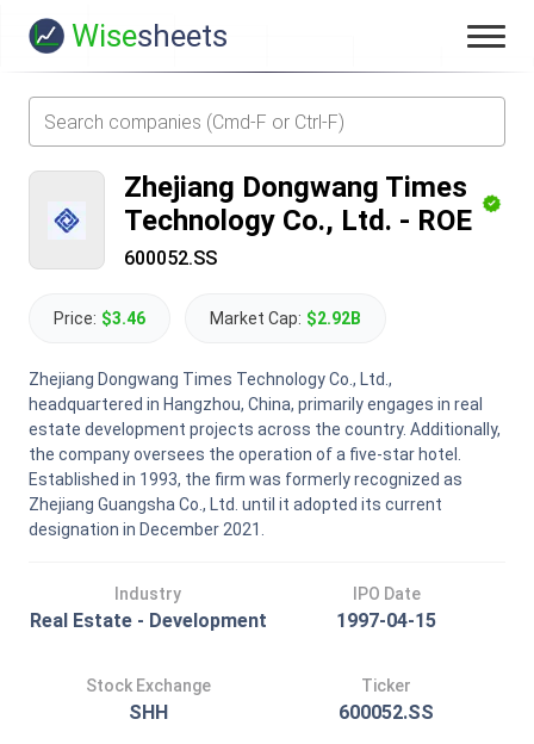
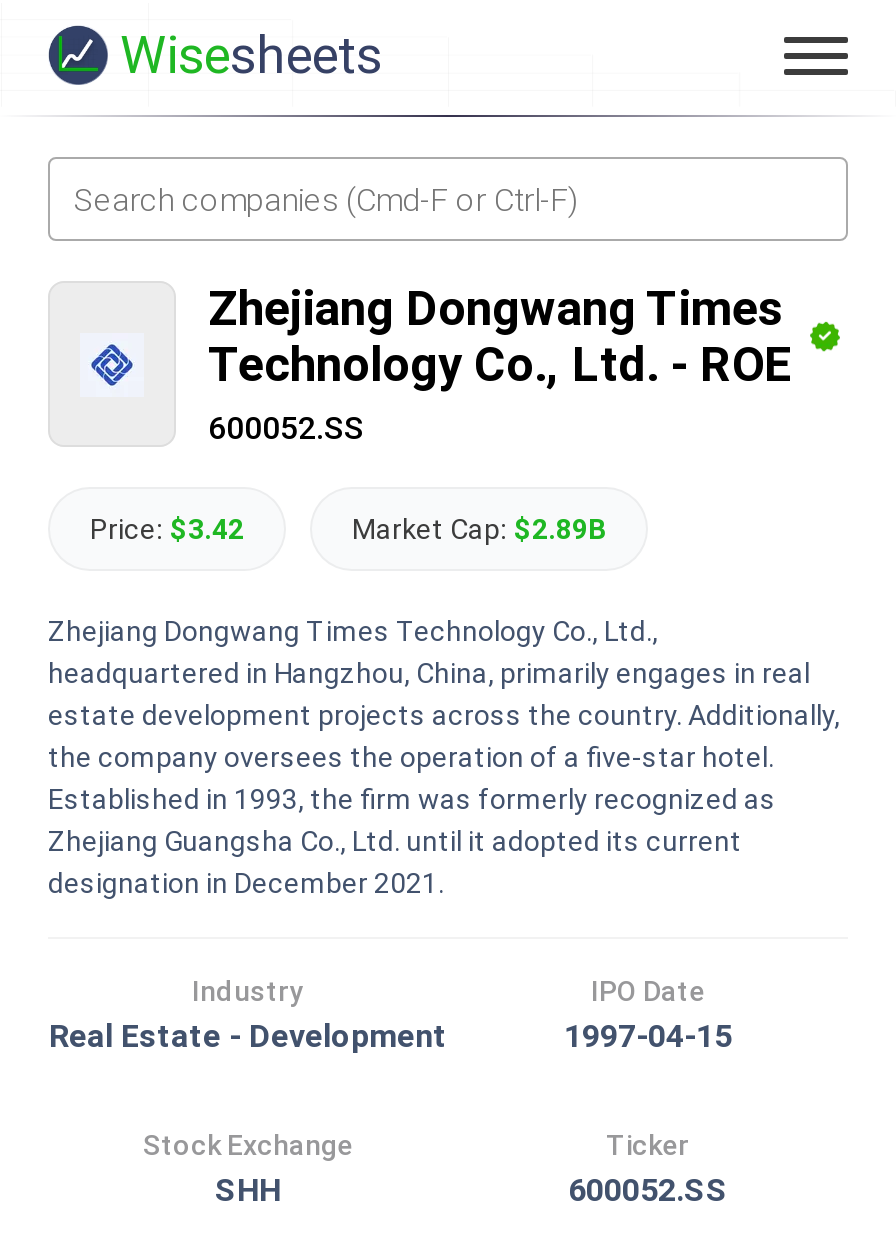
[54,309,145,328] Price: $3.46 -> [90,513,244,545] Price: $3.42
[210,309,361,328] Market Cap: $2.92B -> [352,513,606,545] Market Cap: $2.89B

